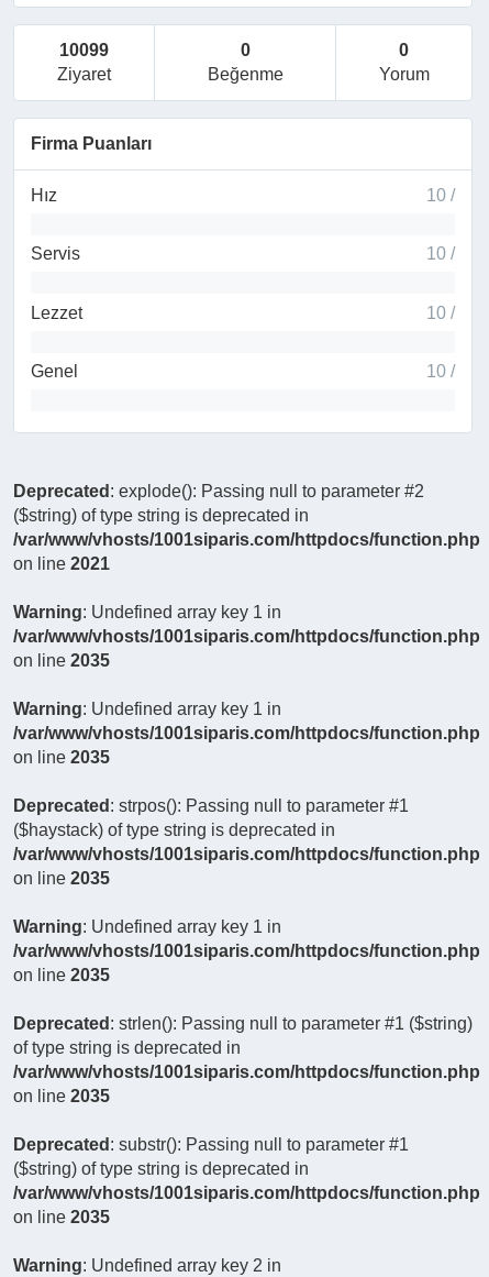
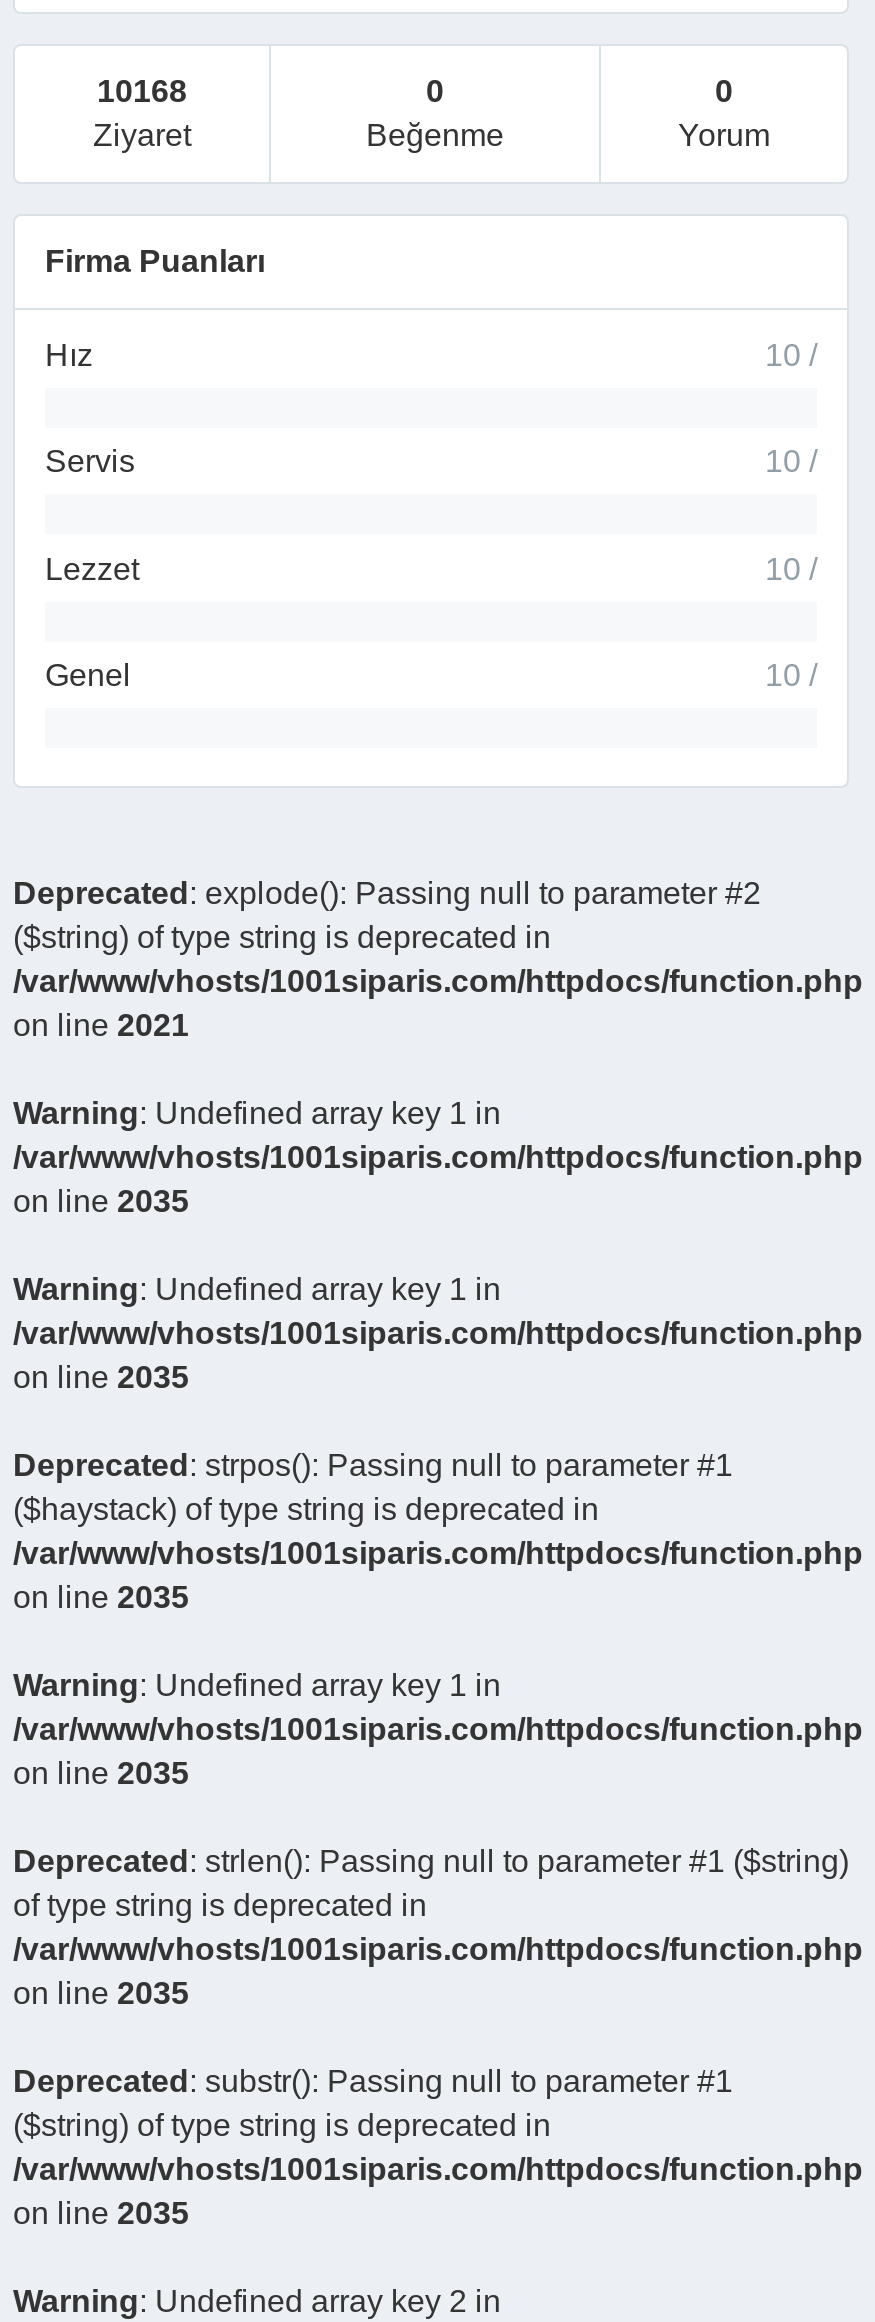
[59,41,109,59] 10099 -> [97,74,187,108] 10168

